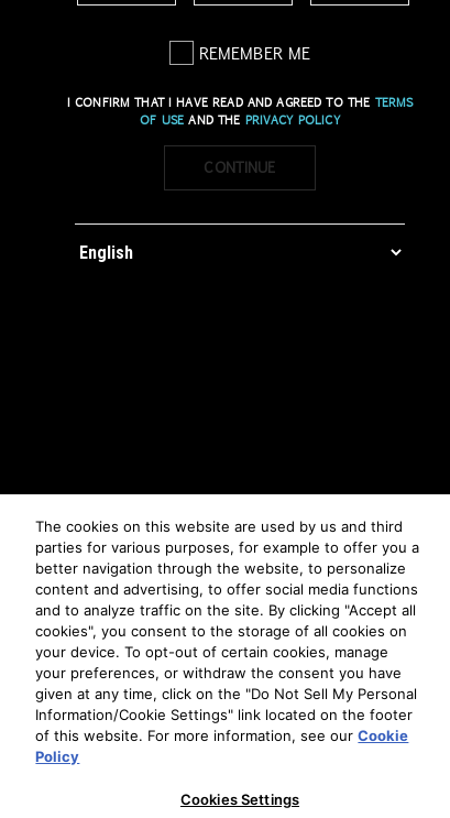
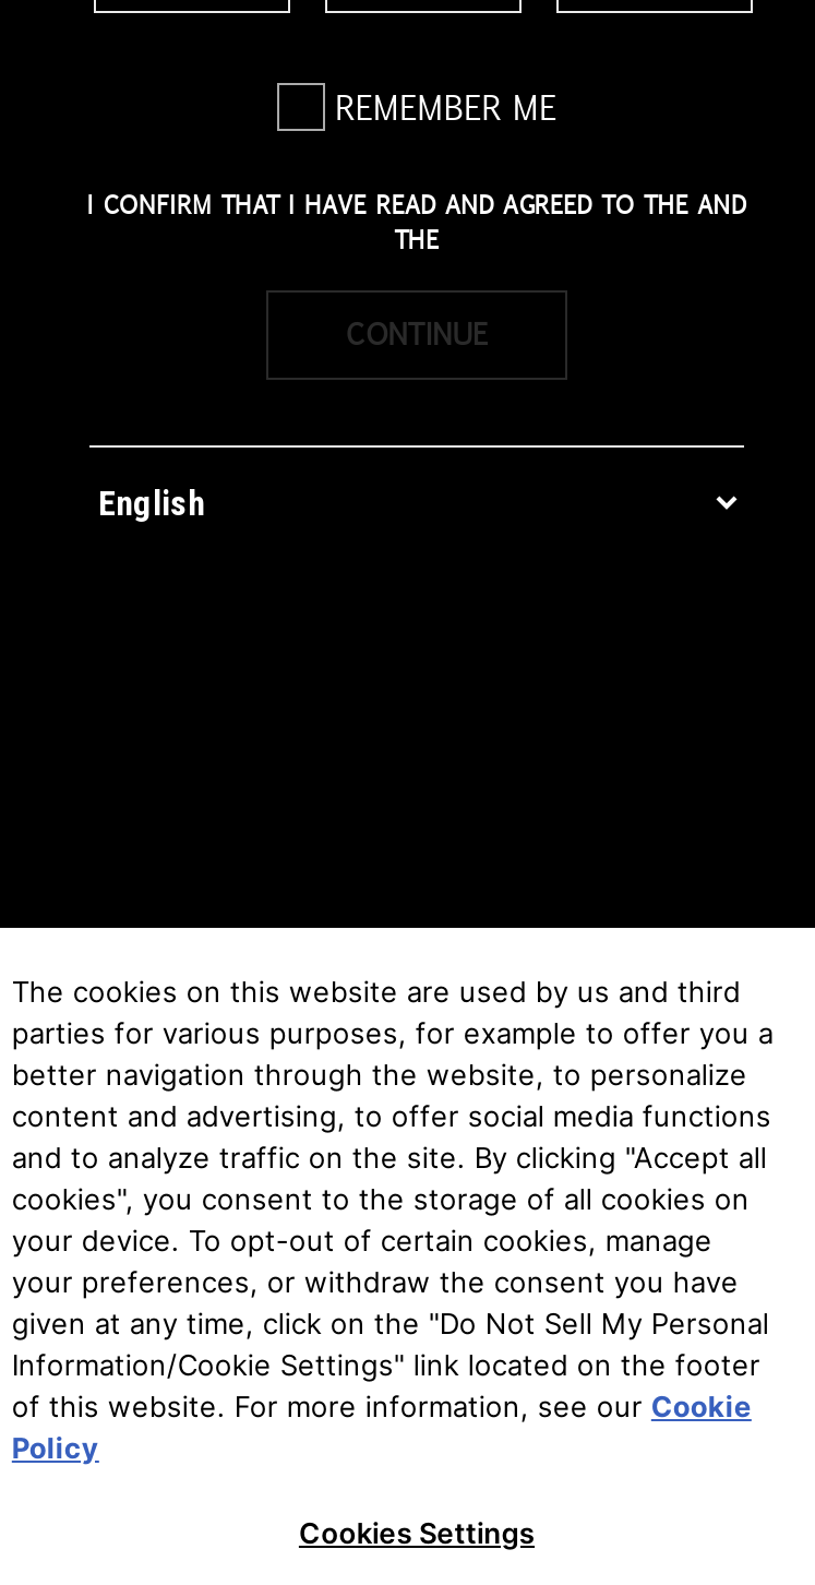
[67,93,413,128] I CONFIRM THAT I HAVE READ AND AGREED TO THE TERMS | OF USE AND THE PRIVACY POLICY -> [87,187,746,257] I CONFIRM THAT I HAVE READ AND AGREED TO THE AND | THE

